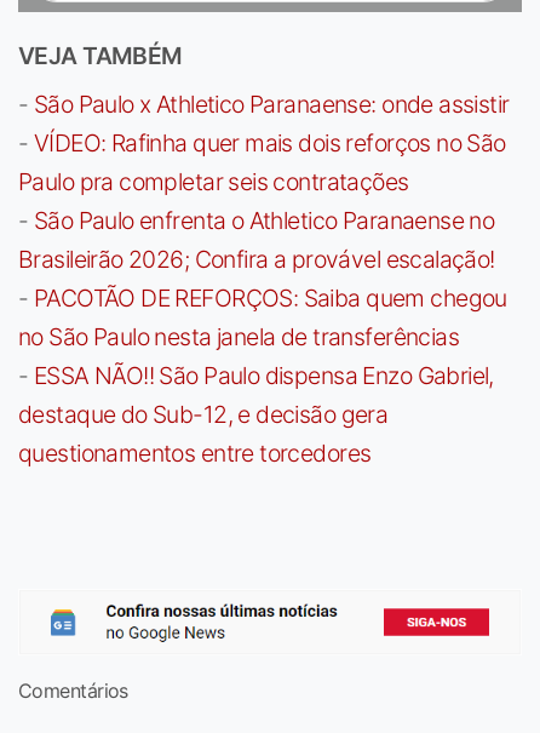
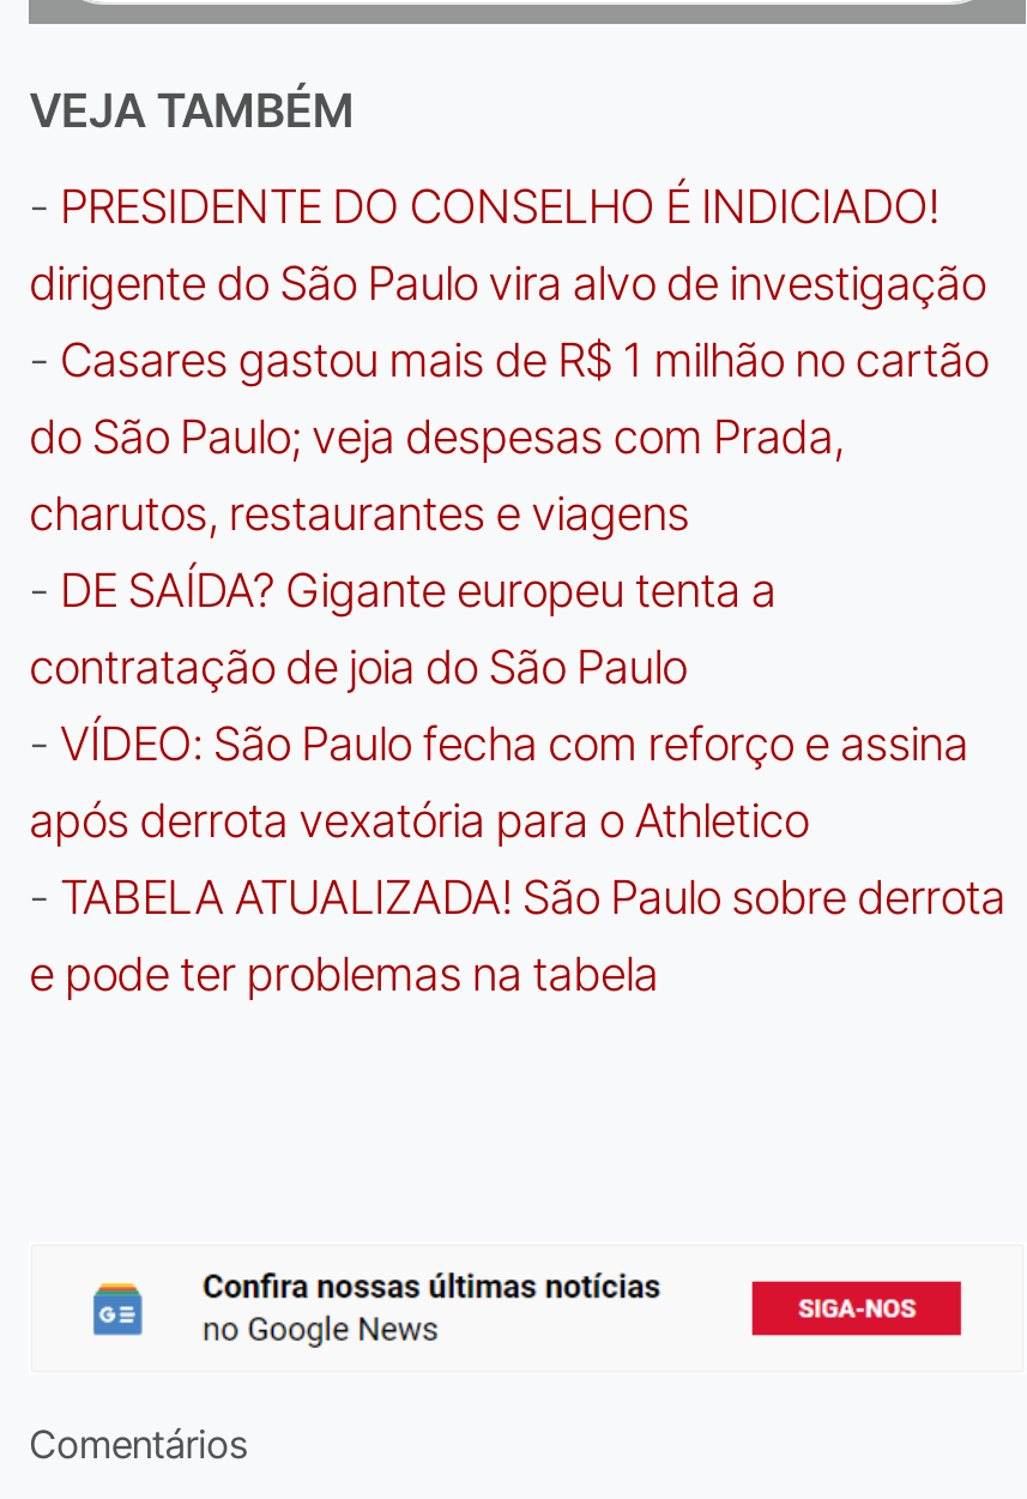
[18,89,509,467] - São Paulo x Athletico Paranaense: onde assistir | - VÍDEO: Rafinha quer mais dois reforços no São | Paulo pra completar seis contratações | - São Paulo enfrenta o Athletico Paranaense no | Brasileirão 2026; Confira a provável escalação! | - PACOTÃO DE REFORÇOS: Saiba quem chegou | no São Paulo nesta janela de transferências | - ESSA NÃO!! São Paulo dispensa Enzo Gabriel, | destaque do Sub-12, e decisão gera | questionamentos entre torcedores -> [29,177,1005,1002] - PRESIDENTE DO CONSELHO É INDICIADO! | dirigente do São Paulo vira alvo de investigação | - Casares gastou mais de R$ 1 milhão no cartão | do São Paulo; veja despesas com Prada, | charutos, restaurantes e viagens | - DE SAÍDA? Gigante europeu tenta a | contratação de joia do São Paulo | - VÍDEO: São Paulo fecha com reforço e assina | após derrota vexatória para o Athletico | - TABELA ATUALIZADA! São Paulo sobre derrota | e pode ter problemas na tabela

